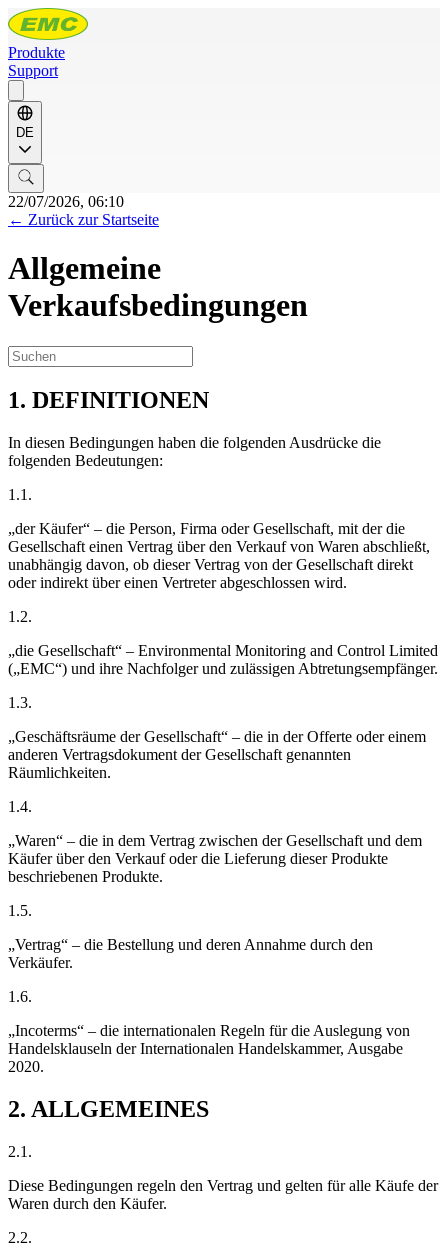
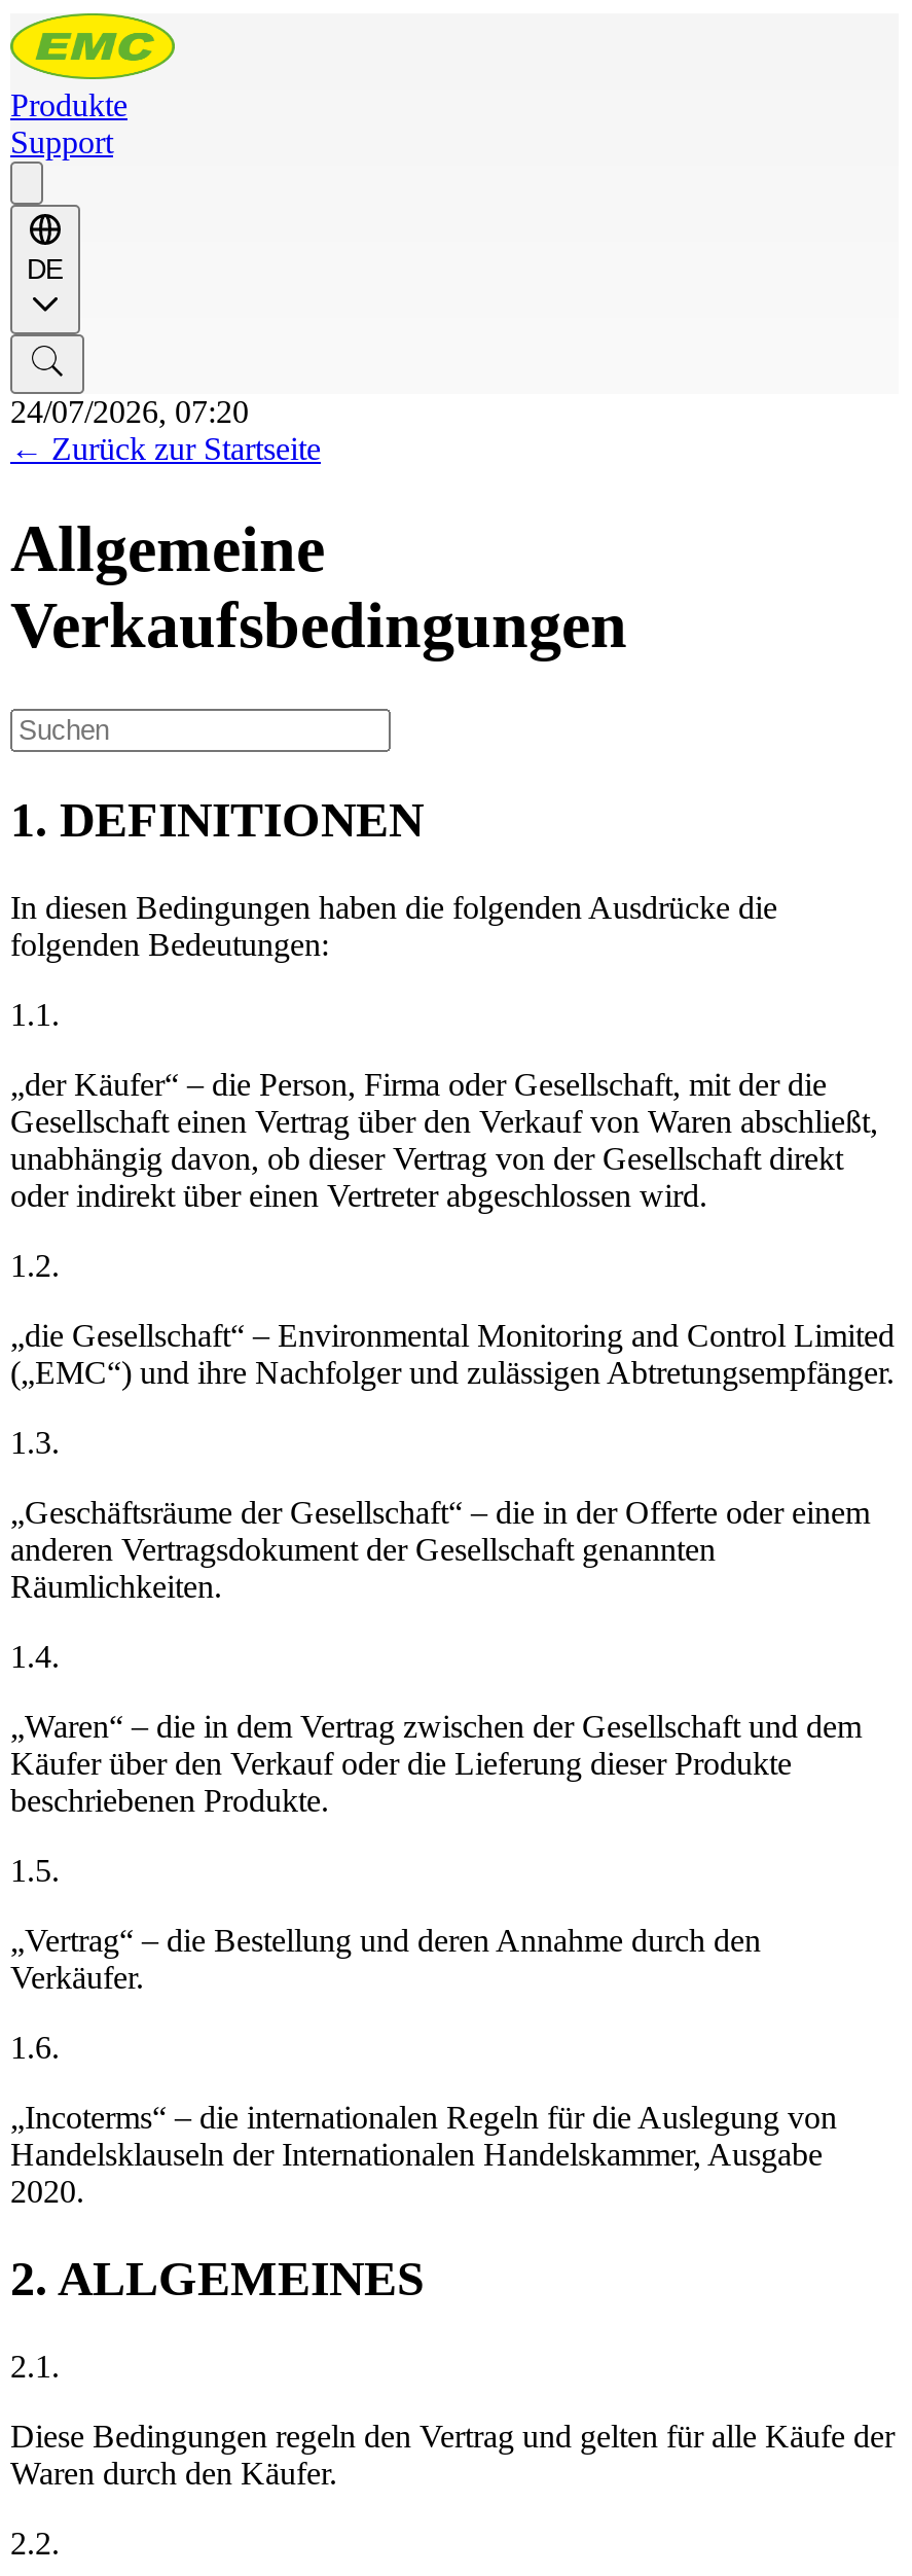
[8,193,124,210] 22/07/2026, 06:10 -> [10,394,249,429] 24/07/2026, 07:20

